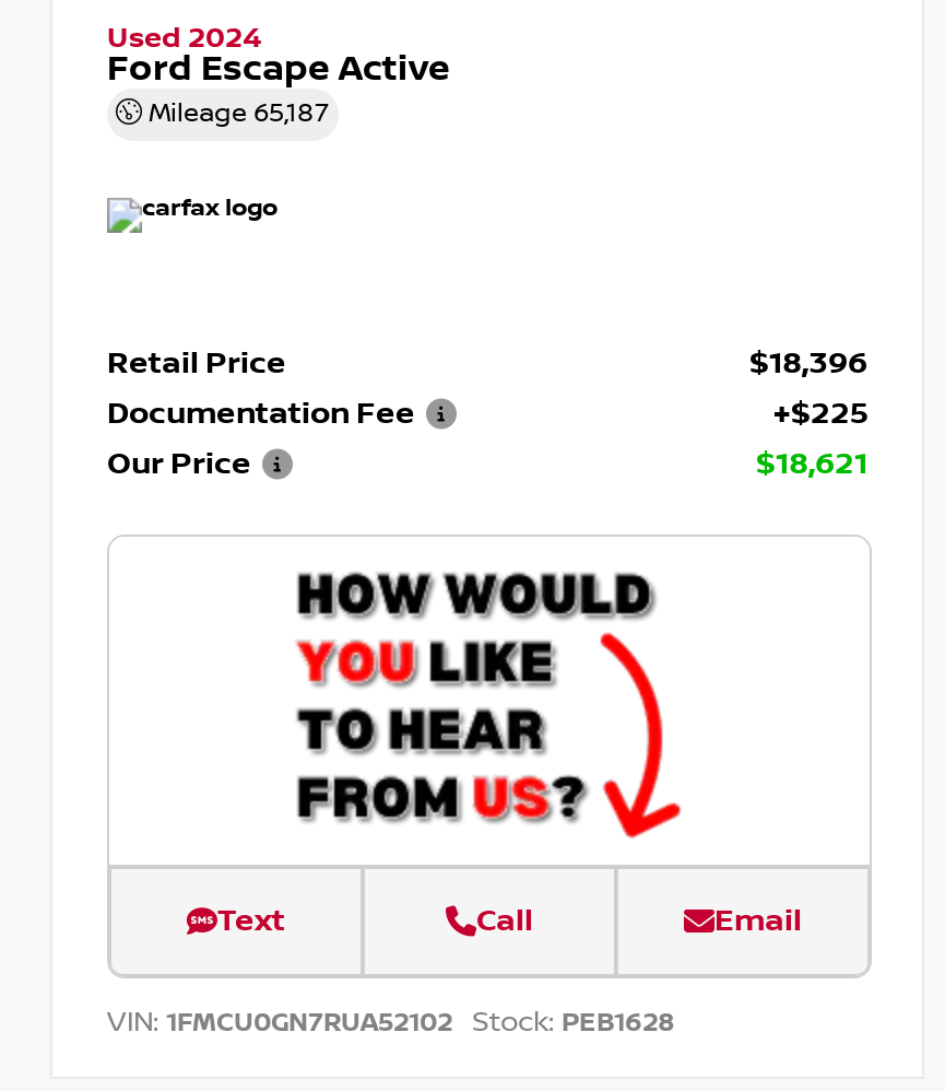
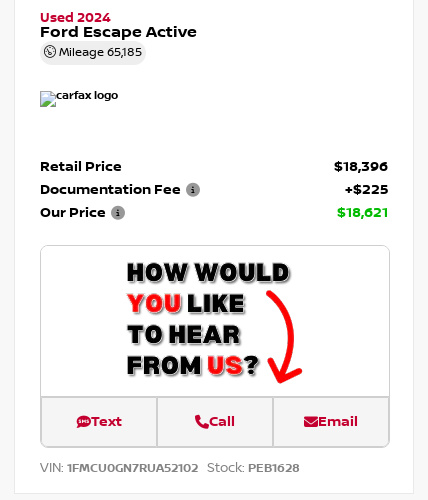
[142,95,330,128] Mileage 65,187 -> [56,44,142,59] Mileage 65,185

